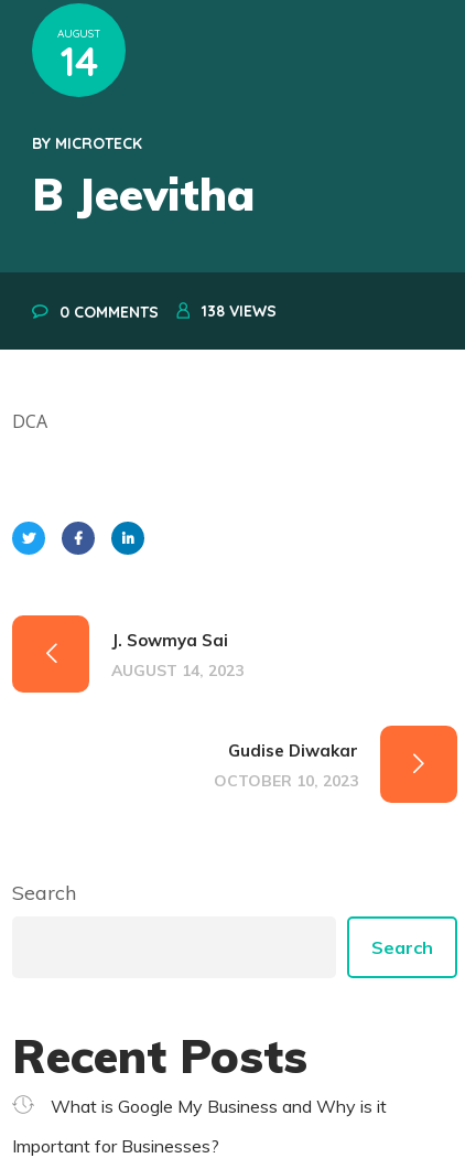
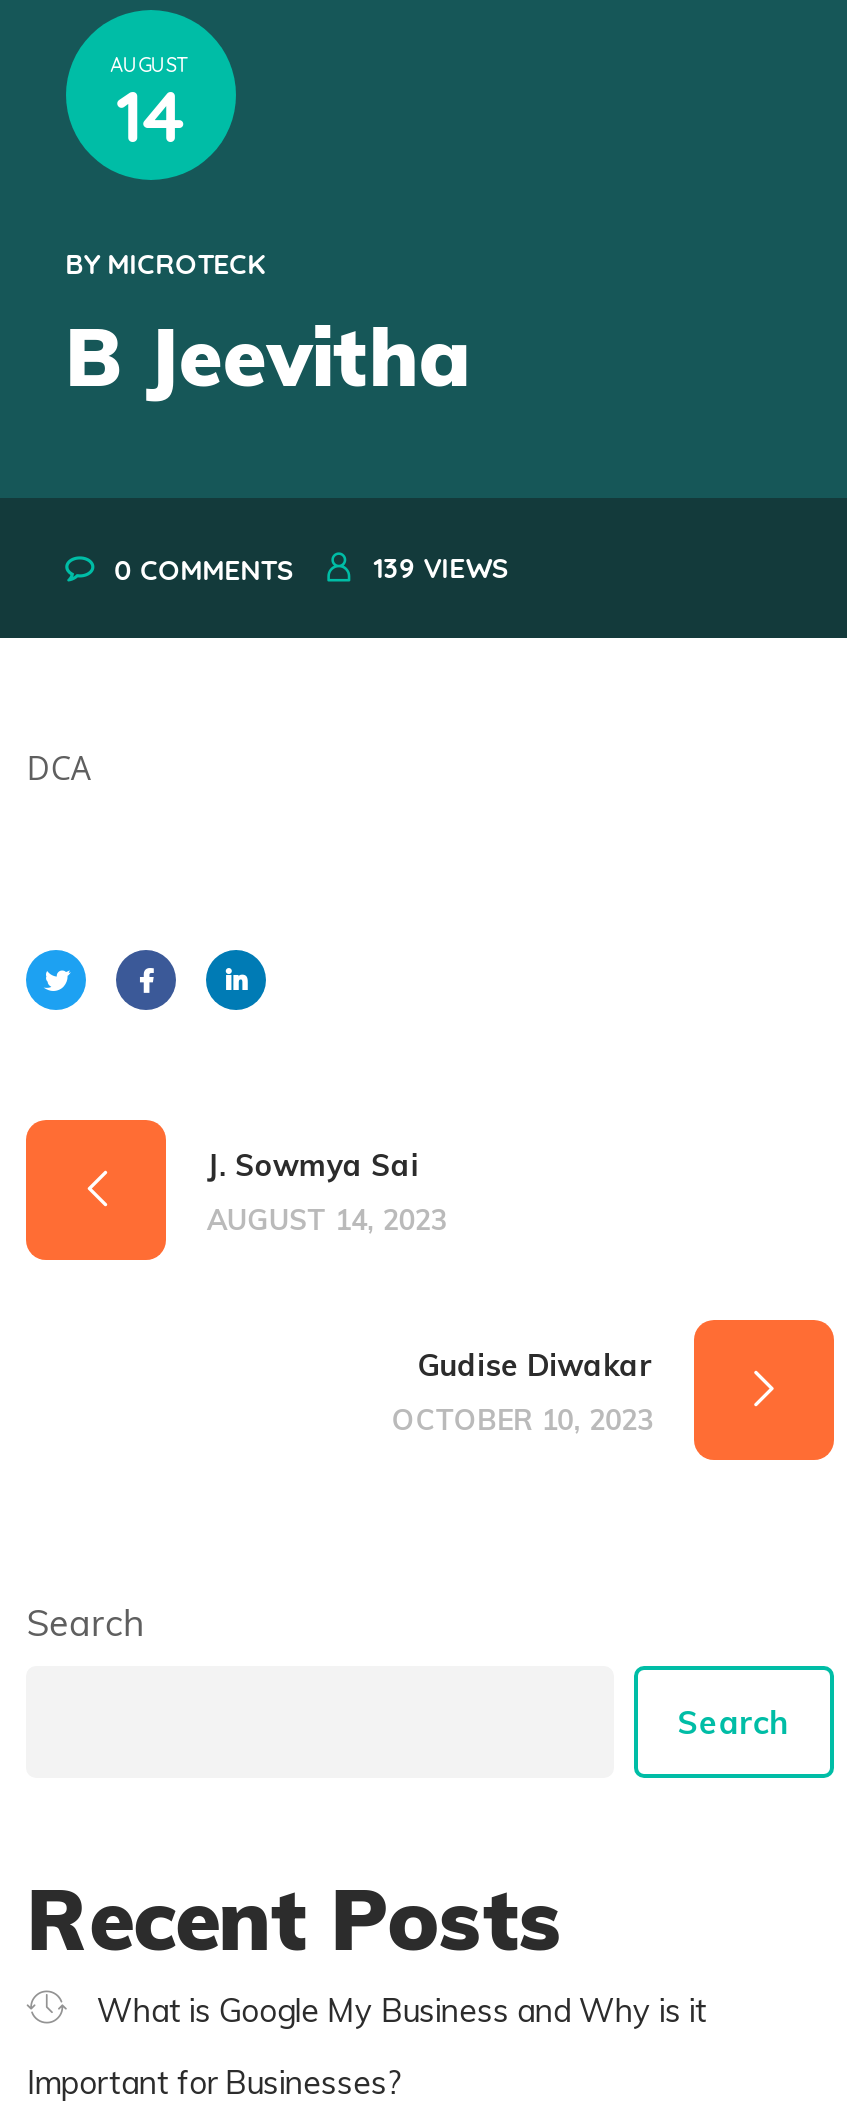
[202,301,277,321] 138 VIEWS -> [373,549,509,585] 139 VIEWS

